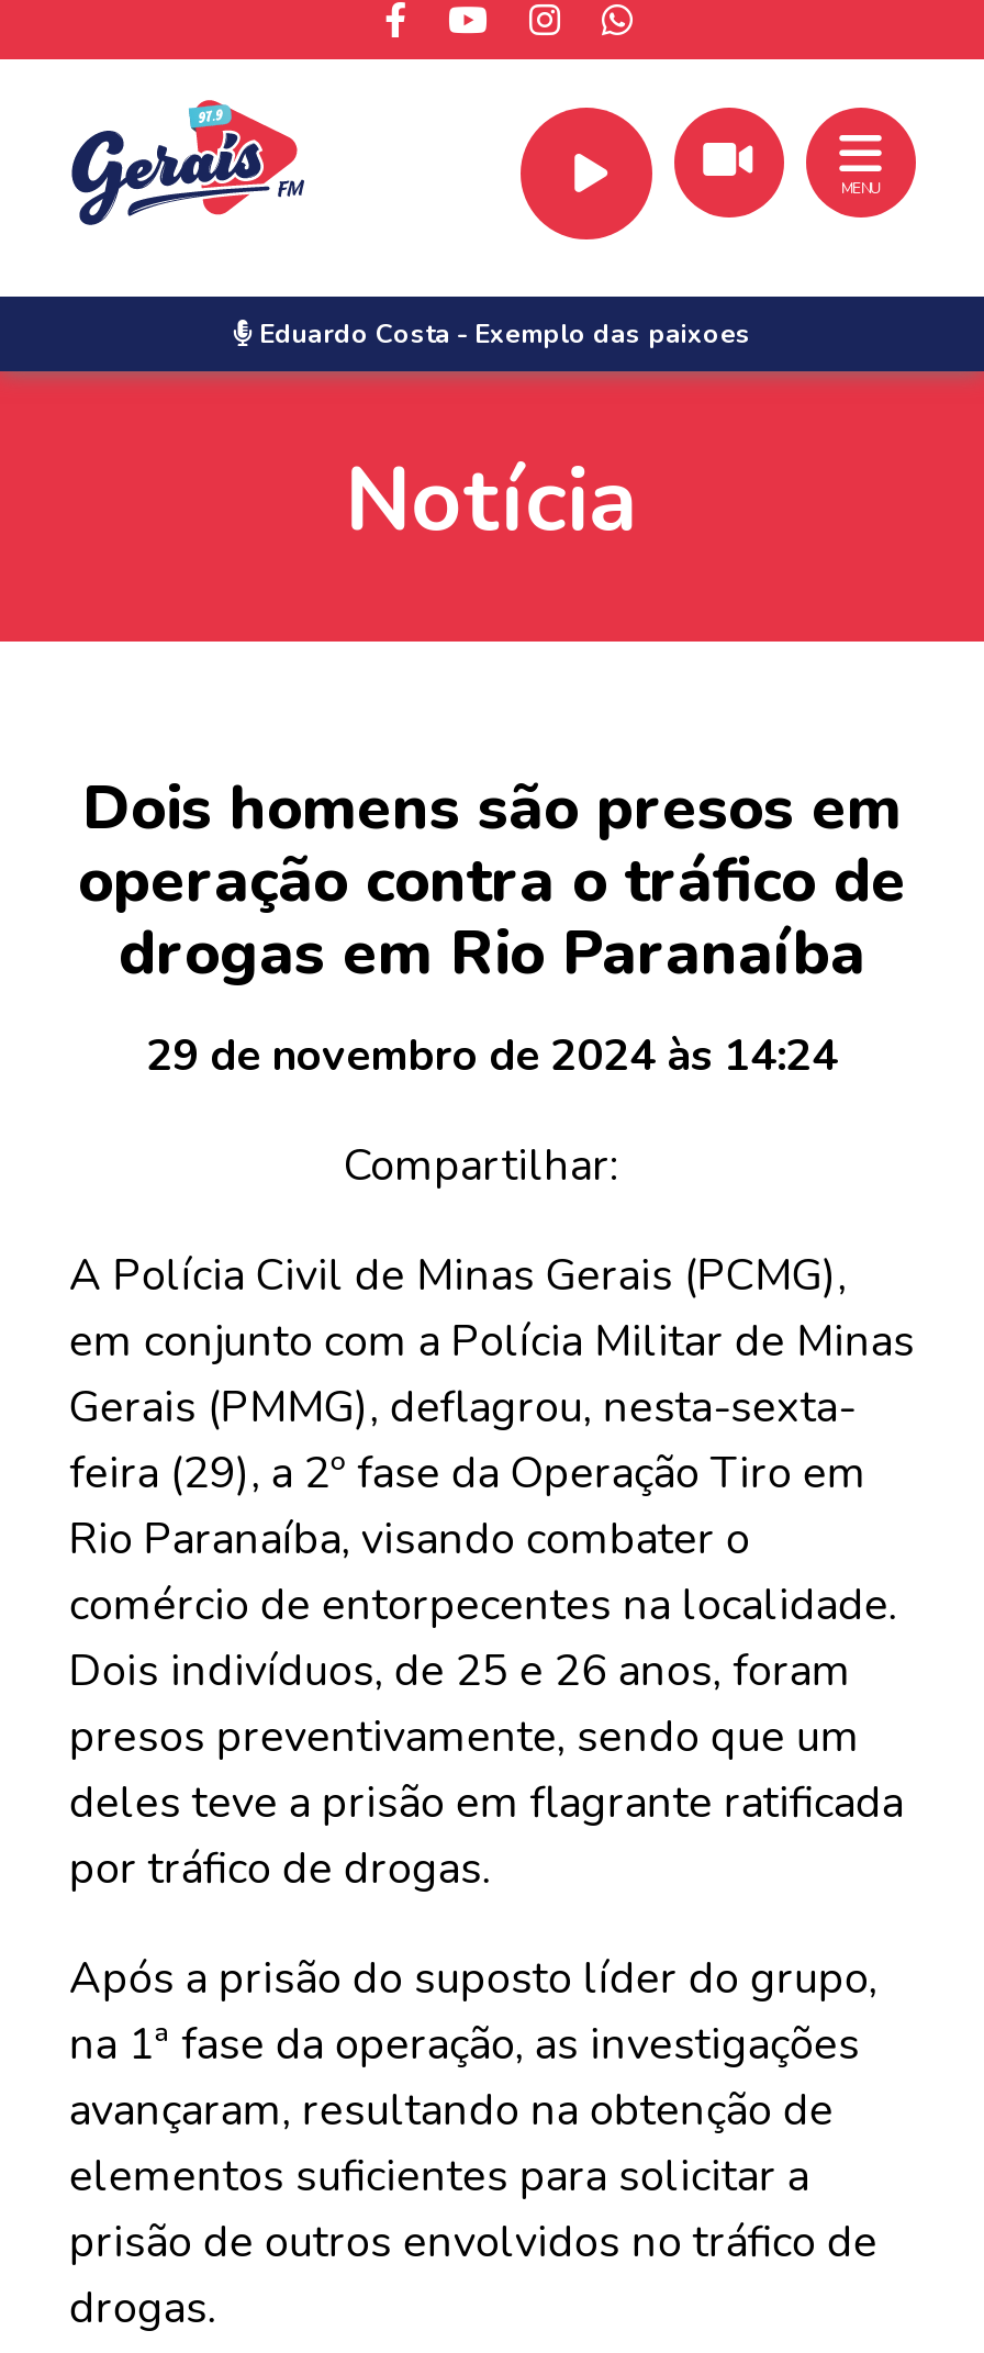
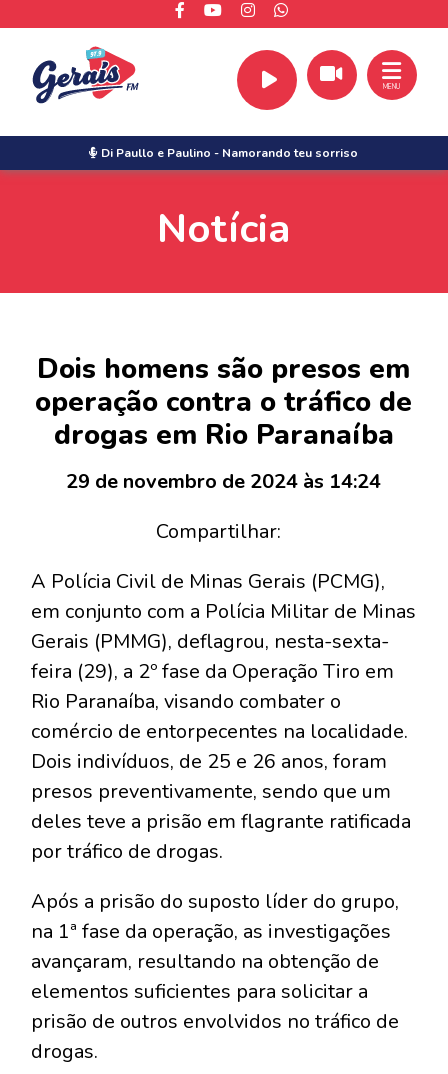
[253,316,751,352] Eduardo Costa - Exemplo das paixoes -> [98,145,358,161] Di Paullo e Paulino - Namorando teu sorriso

